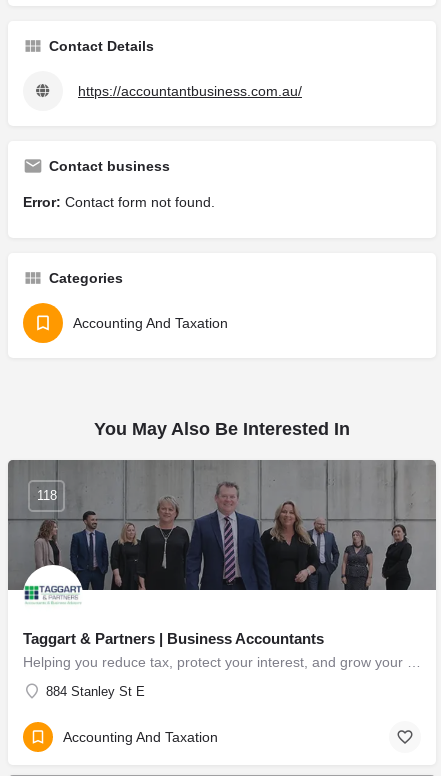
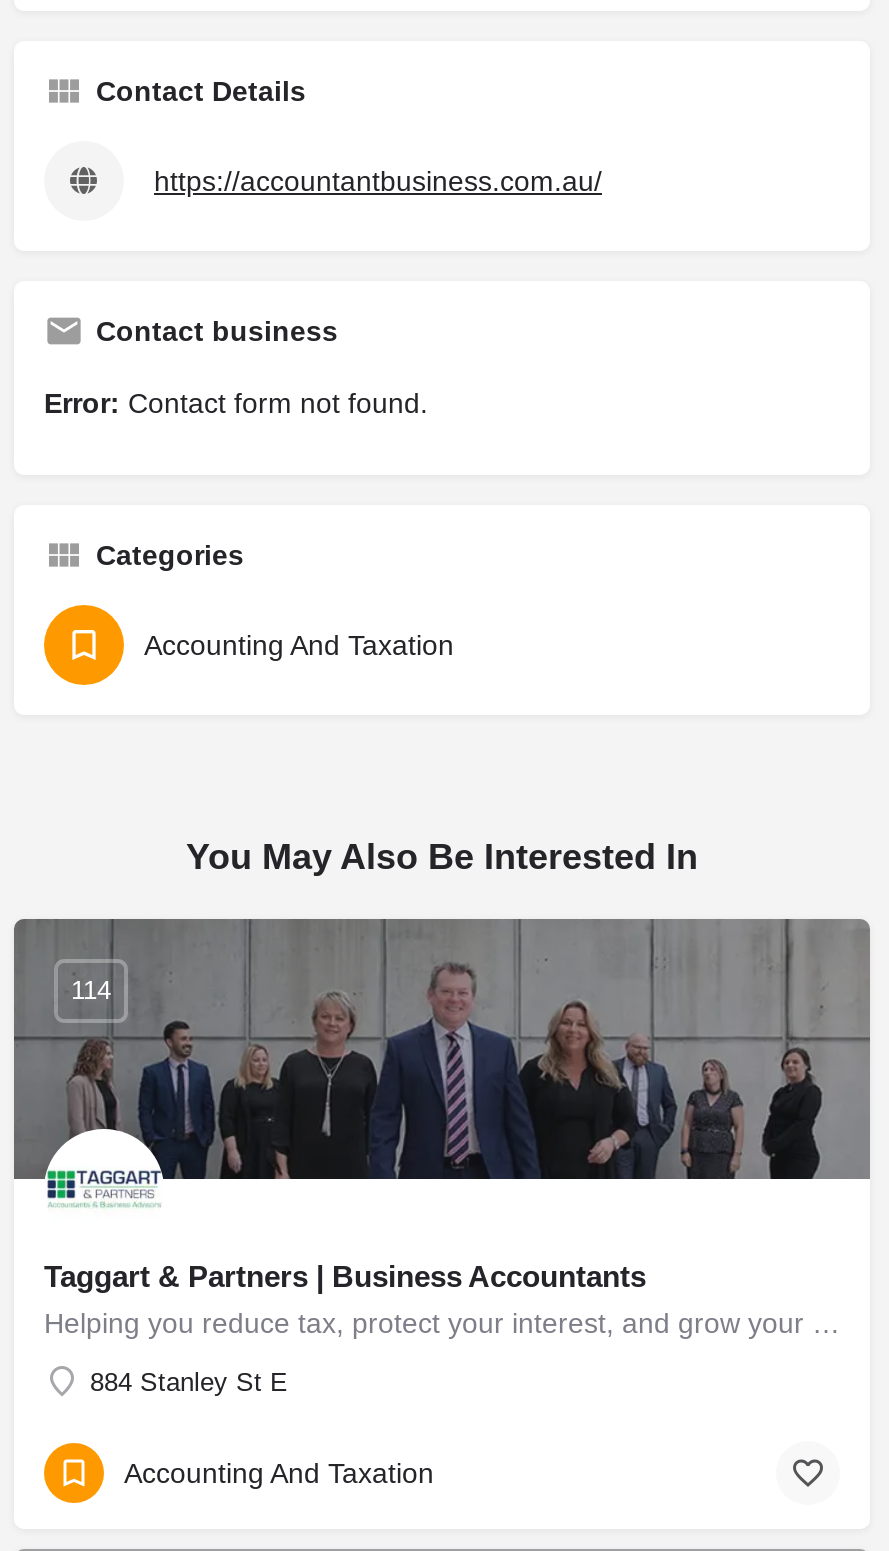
[36,488,56,503] 118 -> [71,976,111,1006] 114

